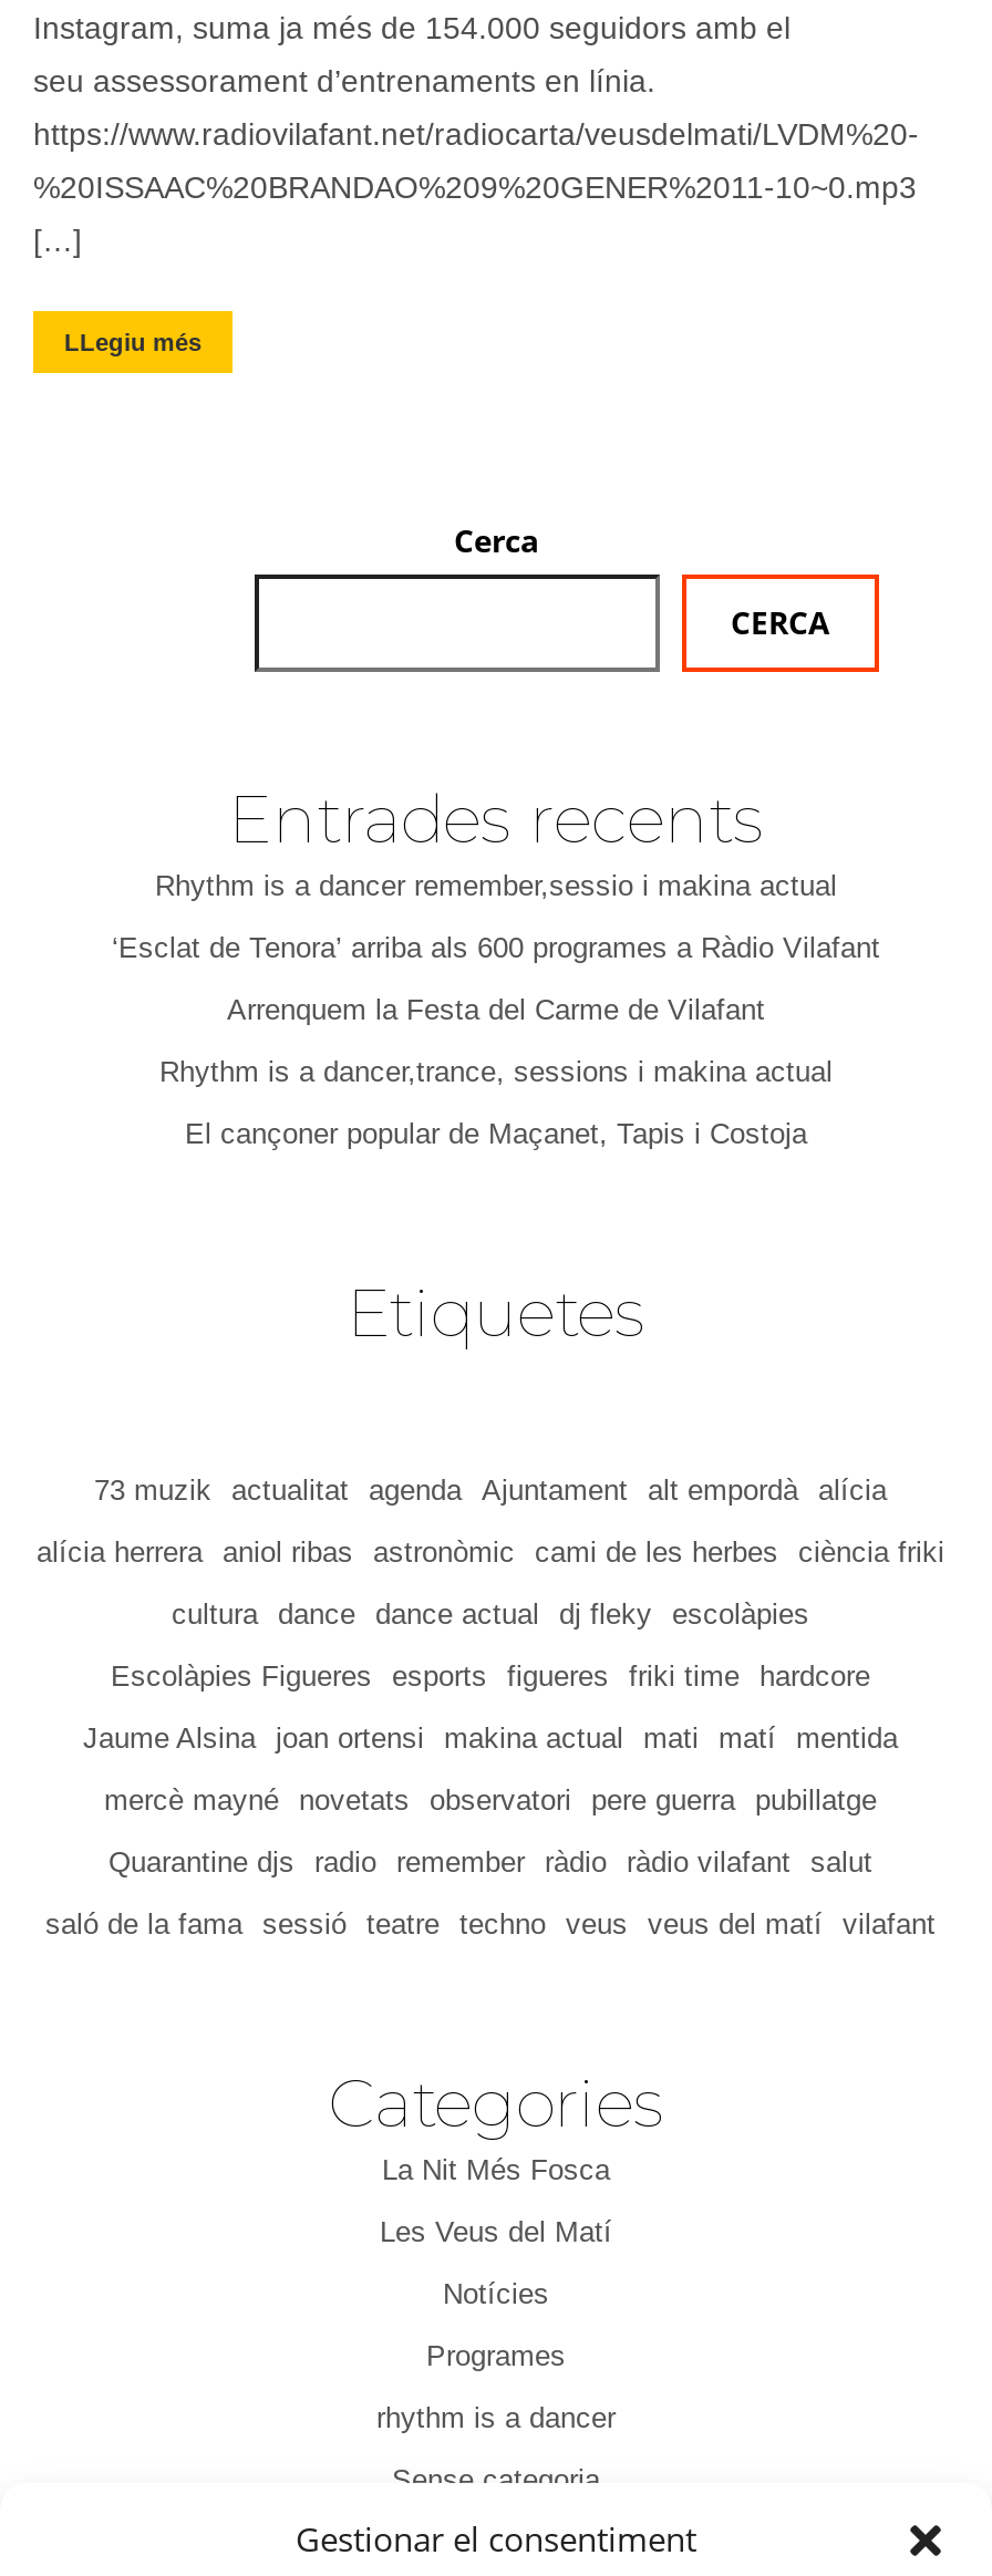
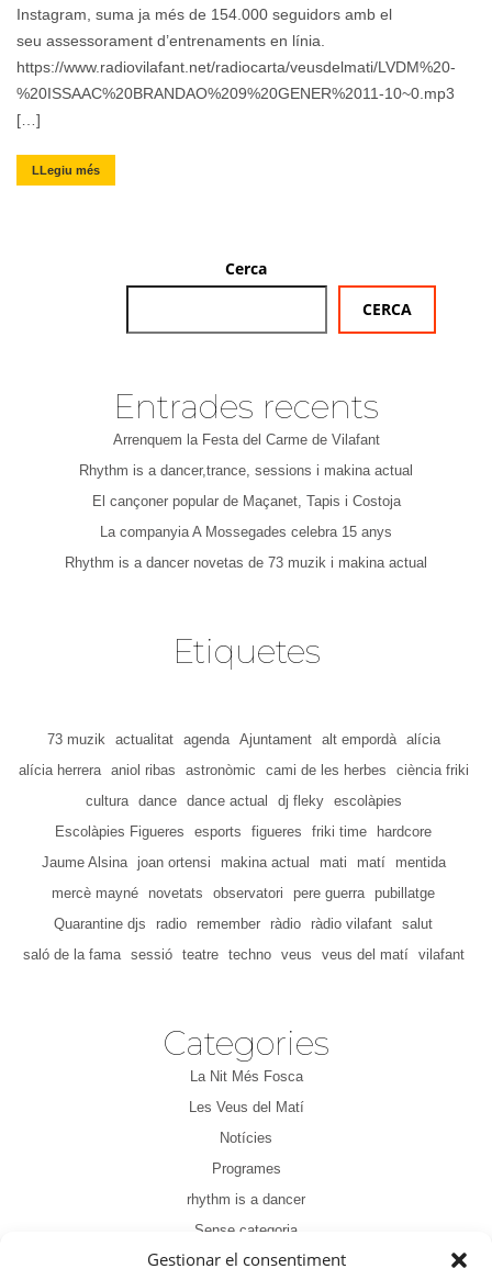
[112,869,880,964] Rhythm is a dancer remember,sessio i makina actual | ‘Esclat de Tenora’ arriba als 600 programes a Ràdio Vilafant -> none
moved [159,993,833,1150] -> [79,431,413,509]: Arrenquem la Festa del Carme de Vilafant | Rhythm is a dancer,trance, sessions i makina actual | El cançoner popular de Maçanet, Tapis i Costoja
none -> [65,524,427,571] La companyia A Mossegades celebra 15 anys | Rhythm is a dancer novetas de 73 muzik i makina actual

